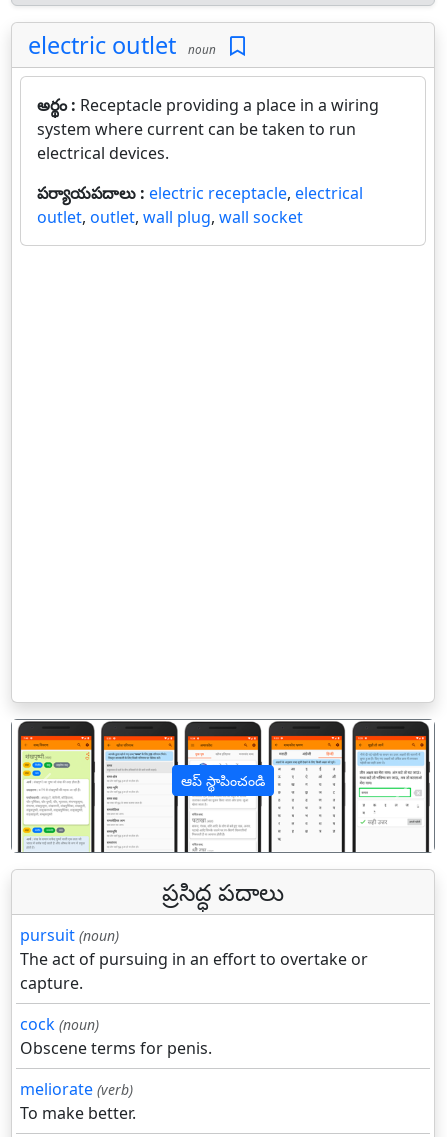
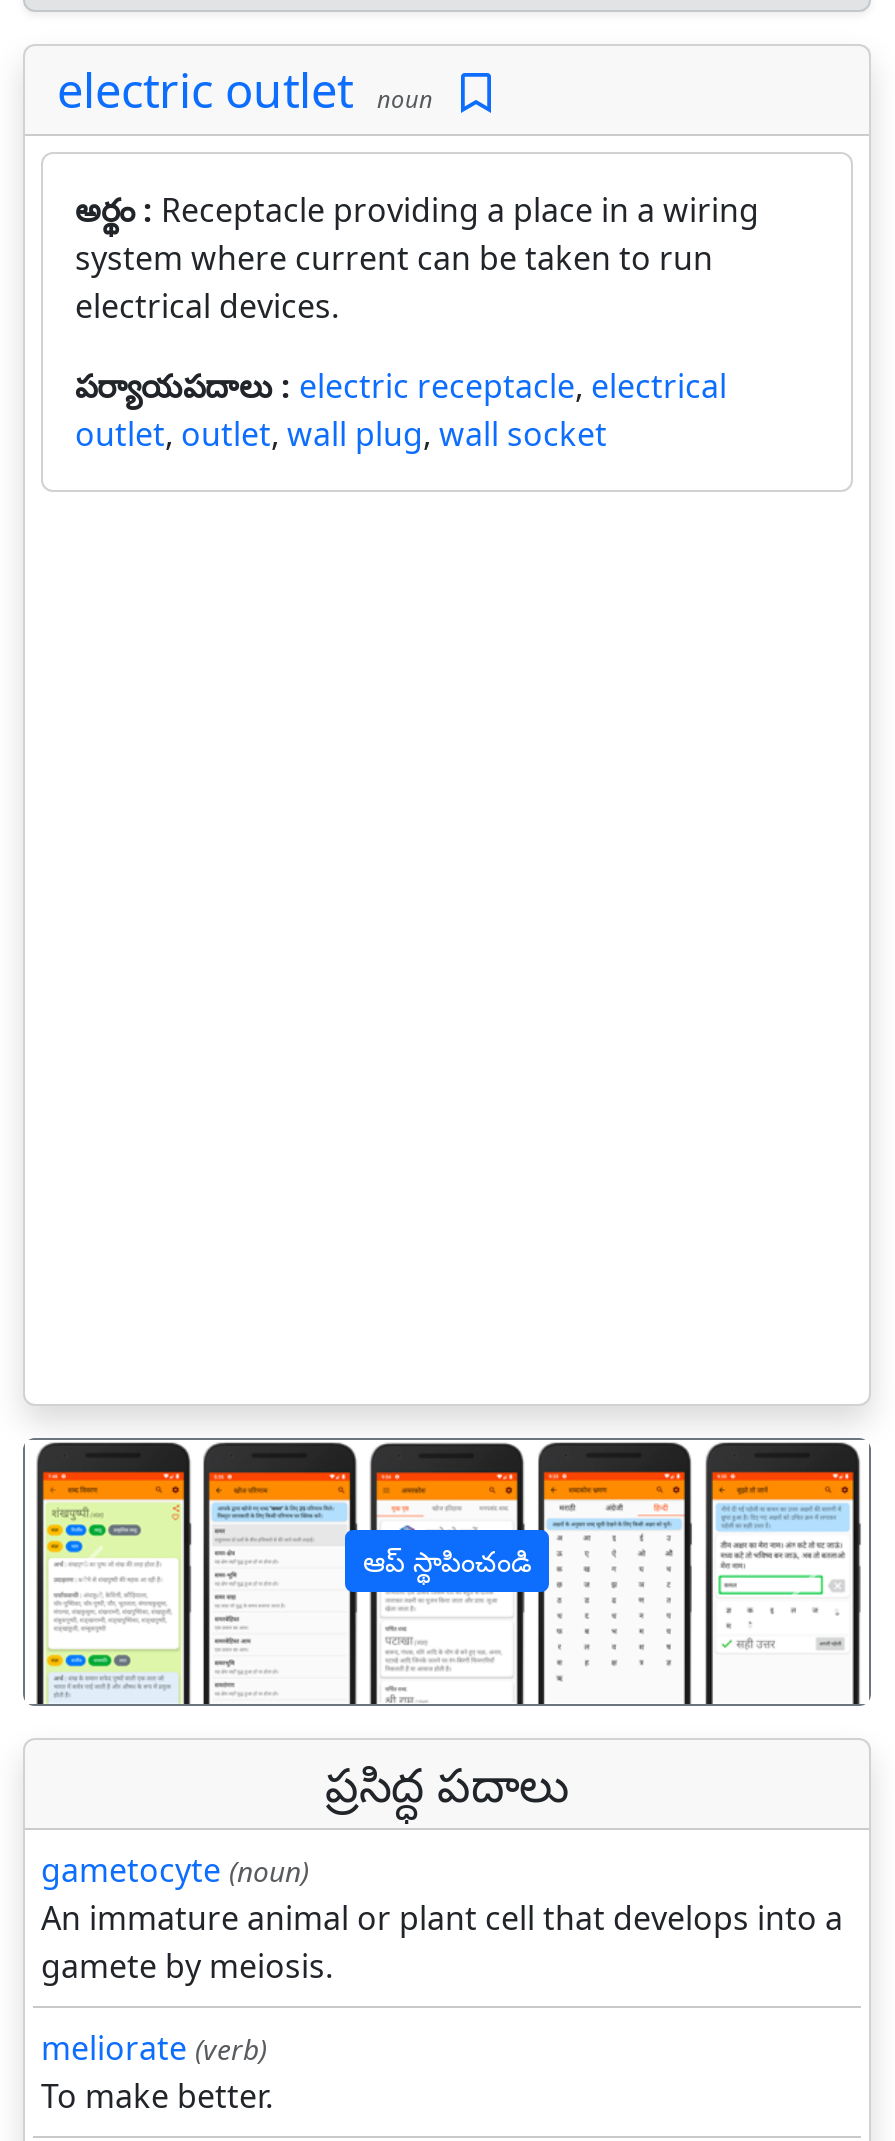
[20,924,368,1059] pursuit (noun) | The act of pursuing in an effort to overtake or | capture. | cock (noun) | Obscene terms for penis. -> [41,1848,843,1988] gametocyte (noun) | An immature animal or plant cell that develops into a | gamete by meiosis.

